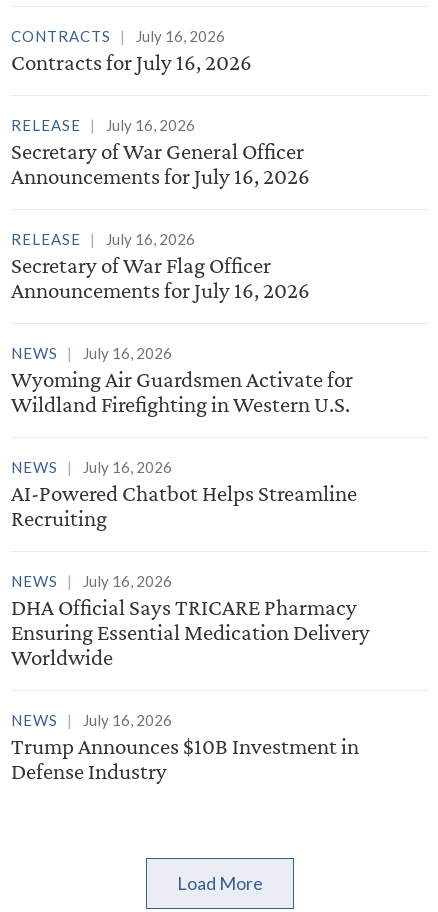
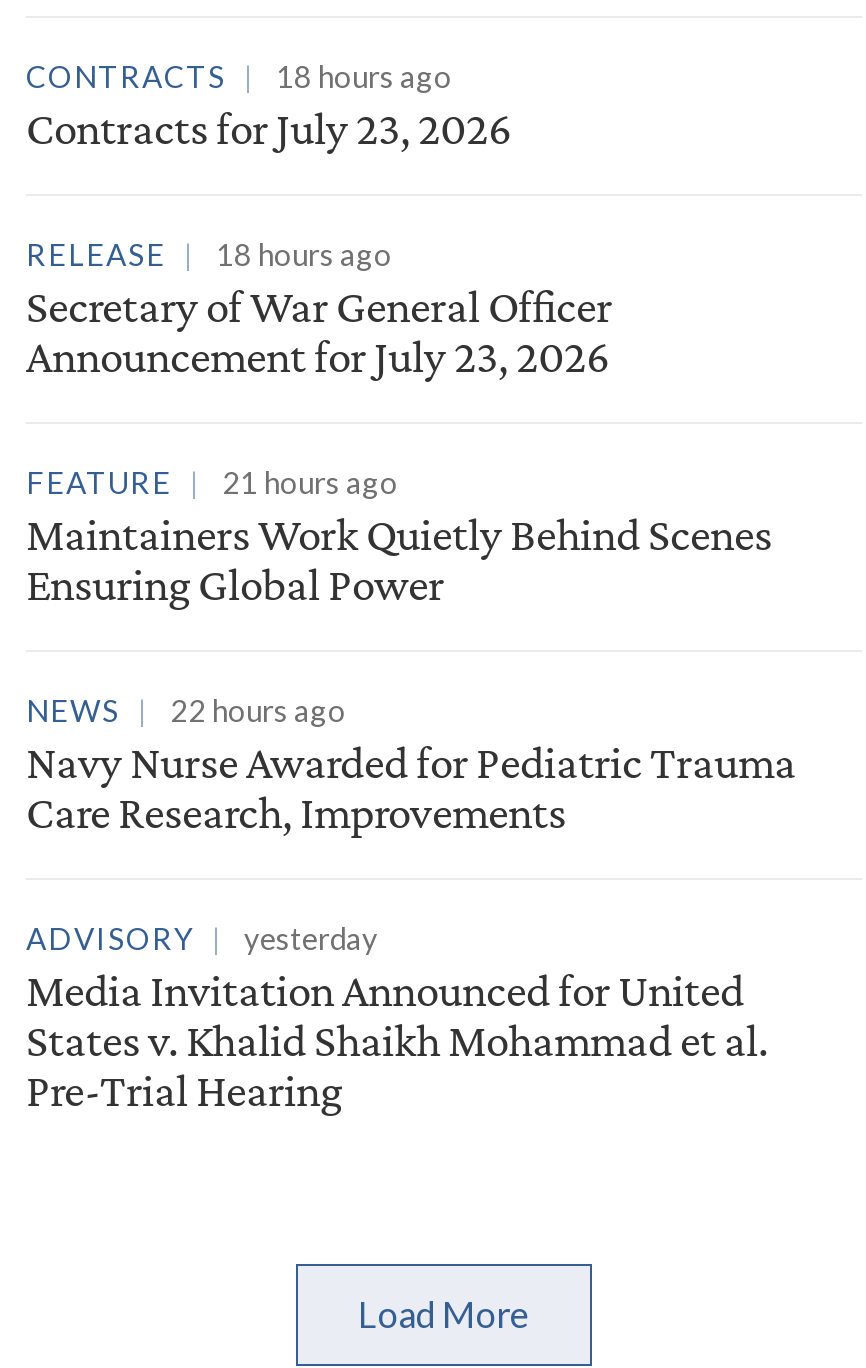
[11,27,252,75] July 16, 2026 | Contracts for July 16, 2026 -> [26,58,512,154] 18 hours ago | Contracts for July 23, 2026
[11,116,195,134] RELEASE July 16, 2026 -> [26,236,392,272] RELEASE 18 hours ago
[11,163,310,189] Announcements for July 16, 2026 -> [26,330,610,382] Announcement for July 23, 2026
[11,230,310,303] RELEASE | July 16, 2026 | Secretary of War Flag Officer | Announcements for July 16, 2026 -> [26,464,772,610] FEATURE | 21 hours ago | Maintainers Work Quietly Behind Scenes | Ensuring Global Power
[11,344,370,784] July 16, 2026 | Wyoming Air Guardsmen Activate for | Wildland Firefighting in Western U.S. | NEWS | July 16, 2026 | AI-Powered Chatbot Helps Streamline | Recruiting | NEWS | July 16, 2026 | DHA Official Says TRICARE Pharmacy | Ensuring Essential Medication Delivery | Worldwide | NEWS | July 16, 2026 | Trump Announces $10B Investment in | Defense Industry -> [26,692,796,1116] 22 hours ago | Navy Nurse Awarded for Pediatric Trauma | Care Research, Improvements | ADVISORY | yesterday | Media Invitation Announced for United | States v. Khalid Shaikh Mohammad et al. | Pre-Trial Hearing

